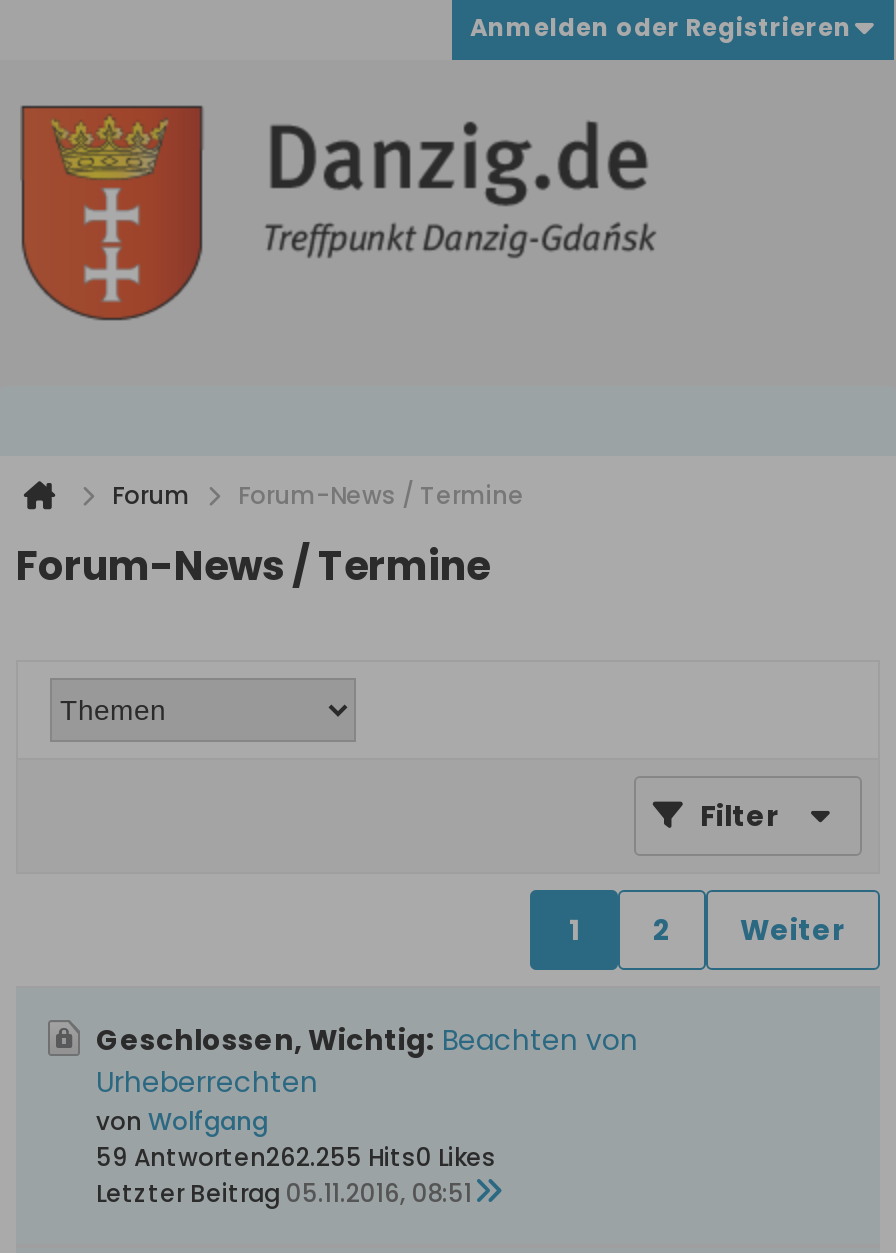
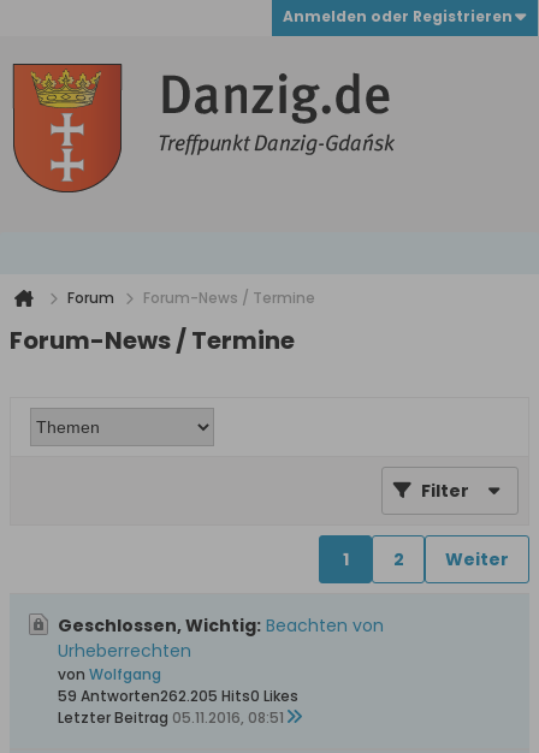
[96,1140,496,1174] 59 Antworten262.255 Hits0 Likes -> [58,686,298,706] 59 Antworten262.205 Hits0 Likes

